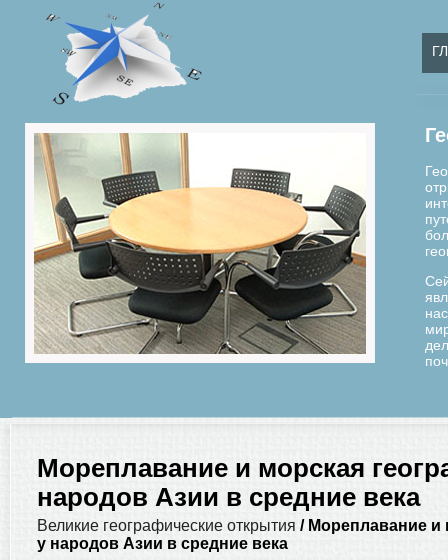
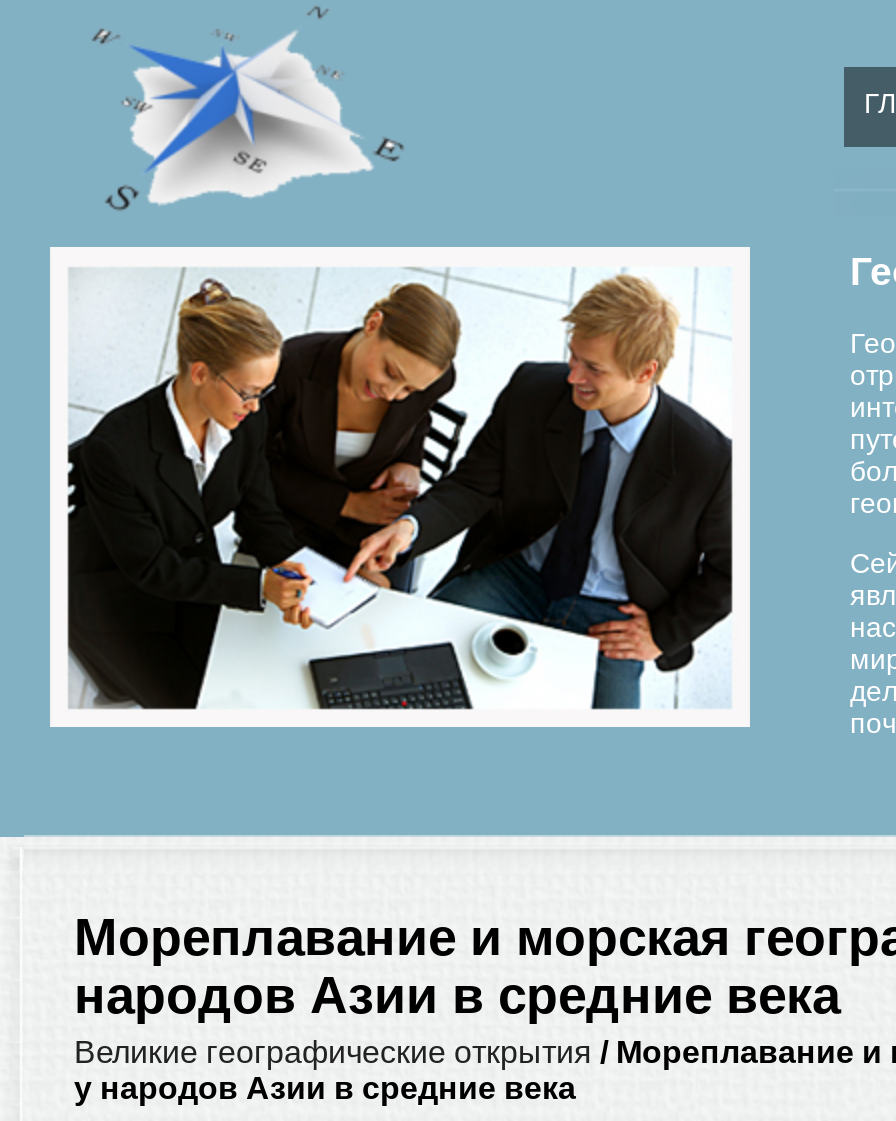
[33,132,367,355] [image] -> [66,267,734,711] [image]

